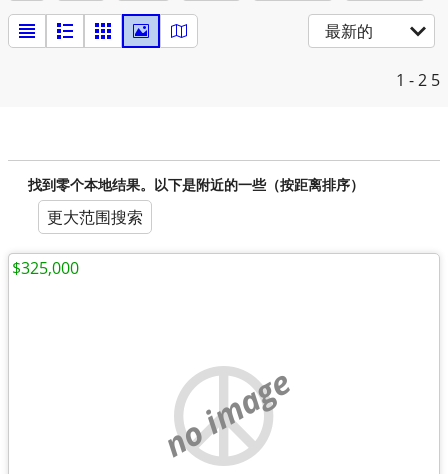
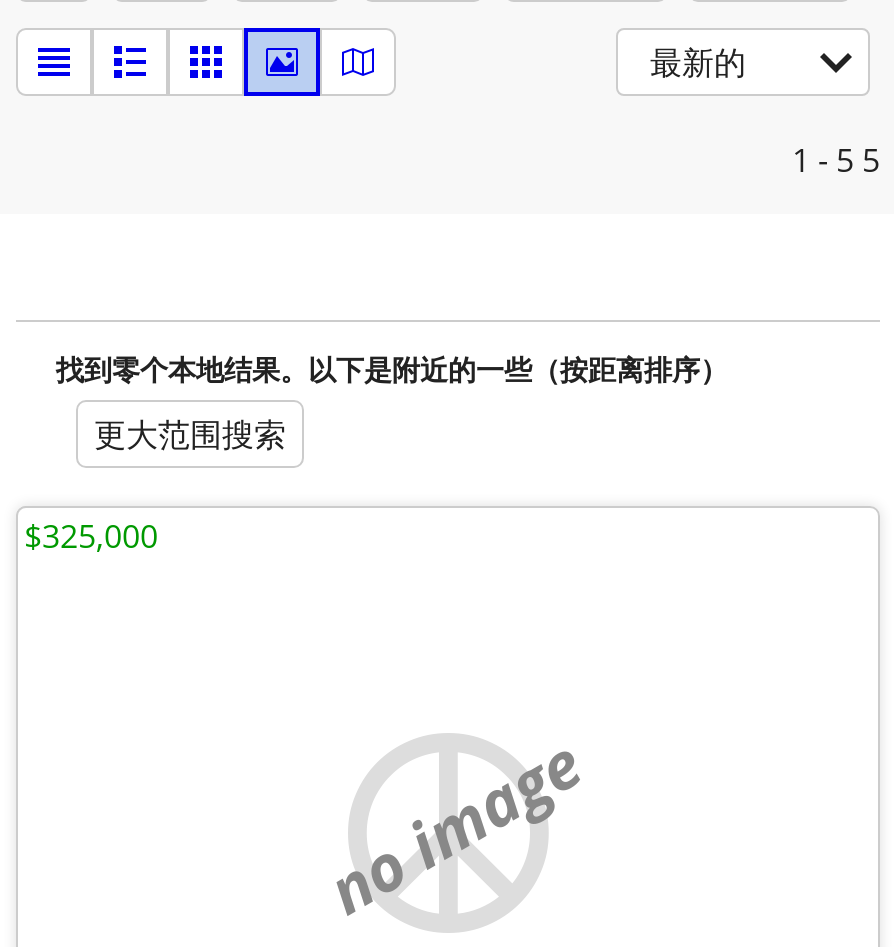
[396,69,440,91] 1 - 2 5 -> [792,138,880,182] 1 - 5 5

